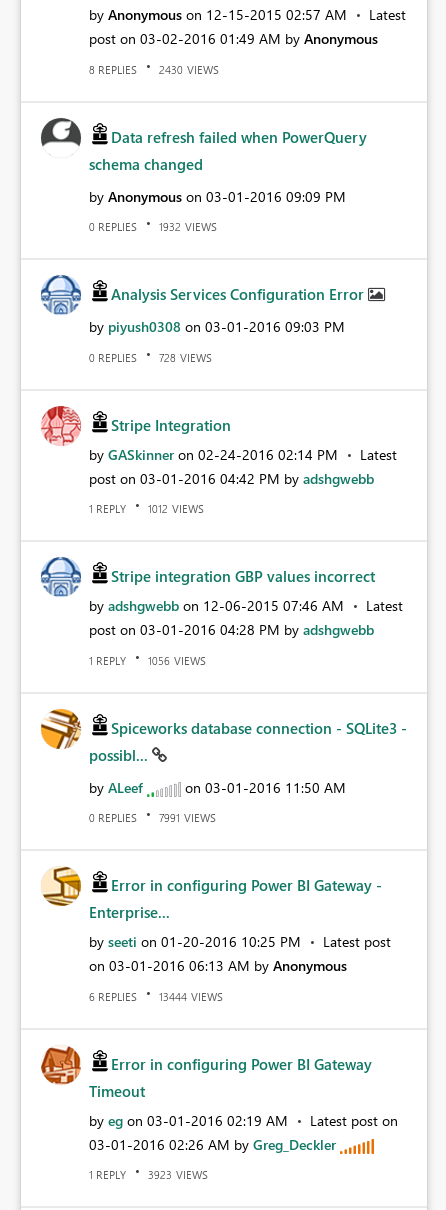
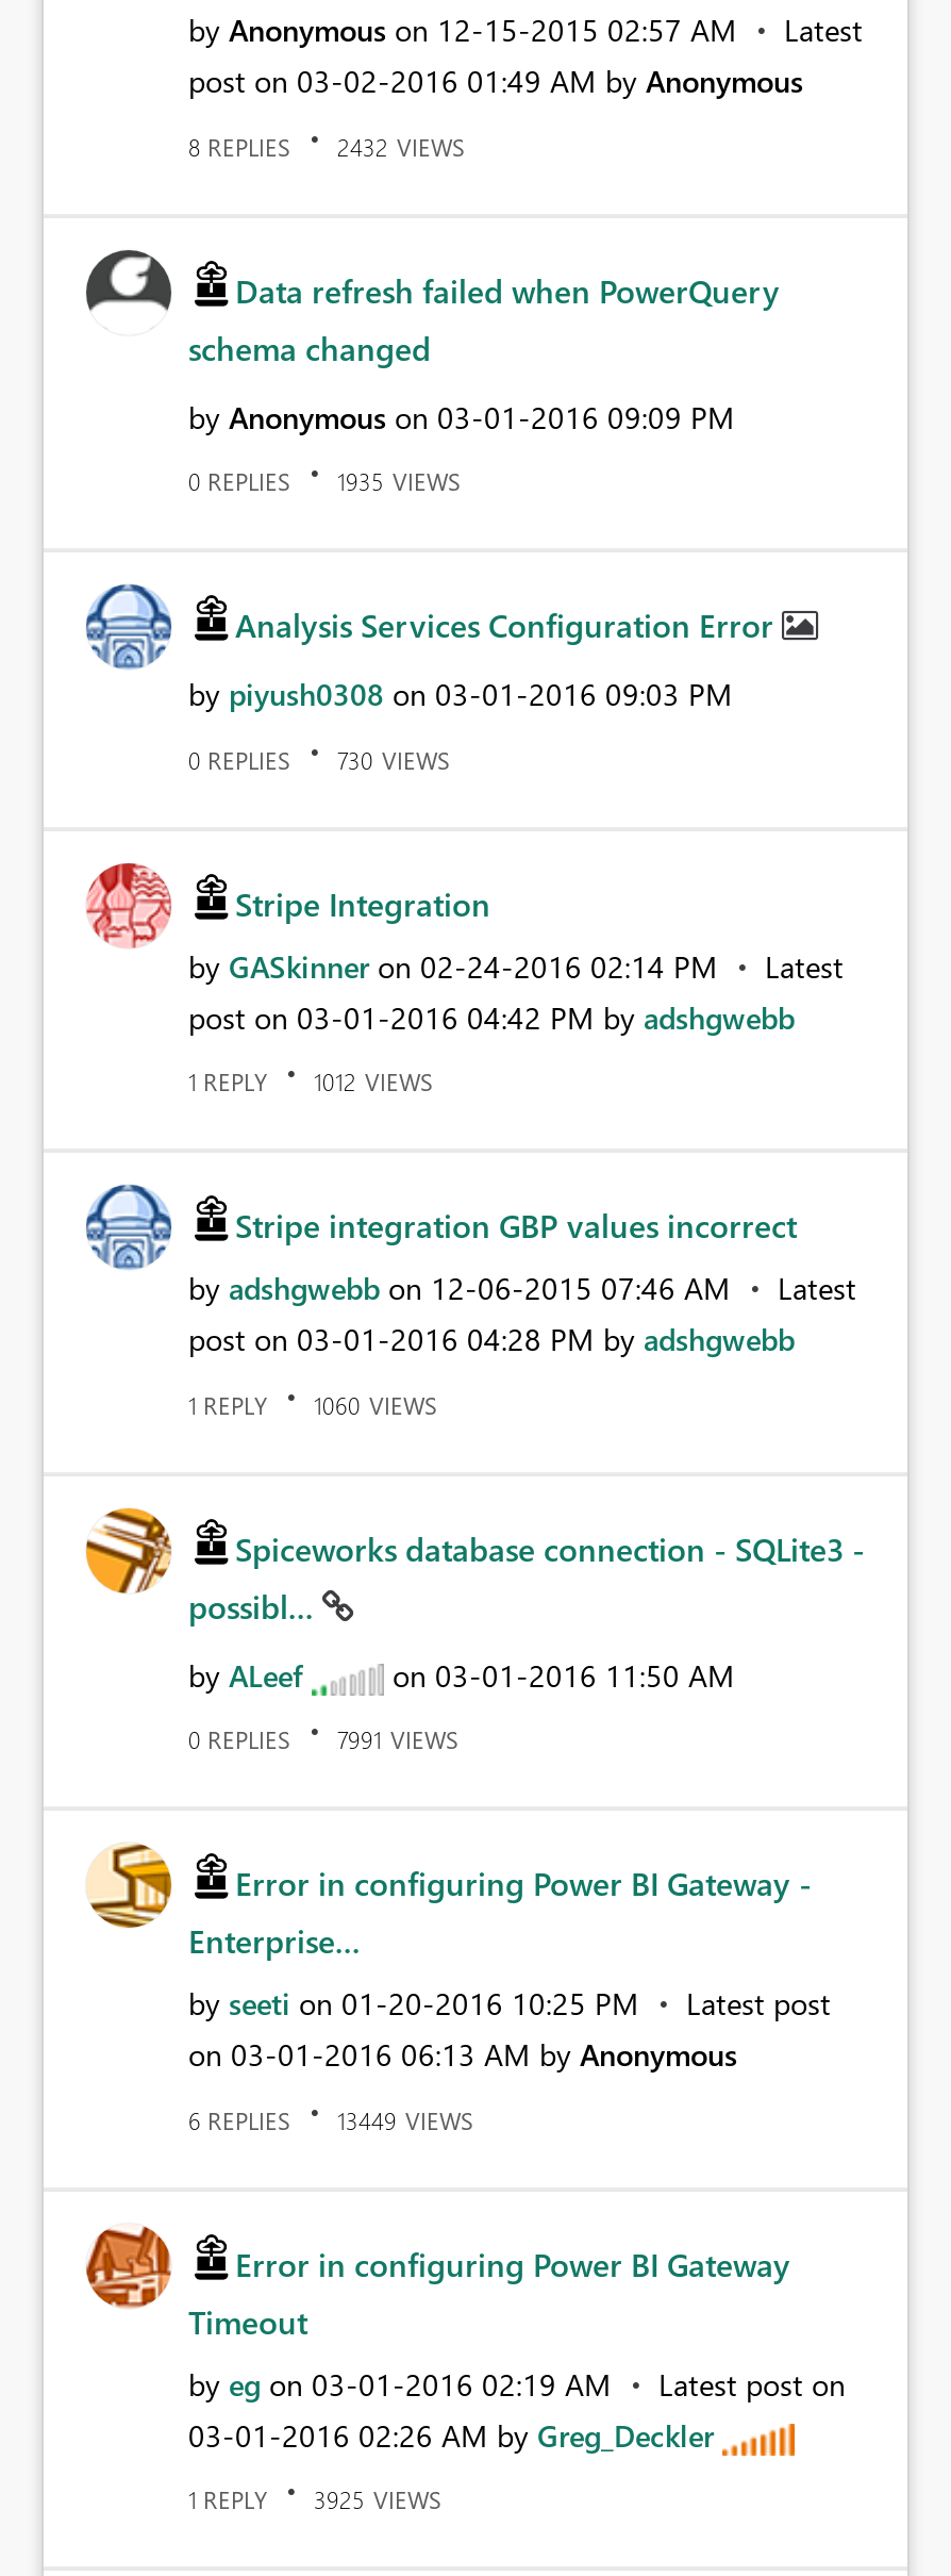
[89,62,219,77] 8 REPLIES 2430 VIEWS -> [188,131,465,163] 8 REPLIES 2432 VIEWS
[89,219,217,234] 0 REPLIES 1932 VIEWS -> [188,466,461,498] 0 REPLIES 1935 VIEWS
[89,350,212,365] 0 REPLIES 728 VIEWS -> [188,744,450,776] 0 REPLIES 730 VIEWS
[89,653,206,668] 1 REPLY 1056 VIEWS -> [188,1389,437,1421] 1 REPLY 1060 VIEWS
[89,989,223,1004] 6 REPLIES 13444 VIEWS -> [188,2104,473,2136] 6 REPLIES 13449 VIEWS
[89,1167,208,1182] 1 REPLY 3923 VIEWS -> [188,2484,441,2516] 1 REPLY 3925 VIEWS

